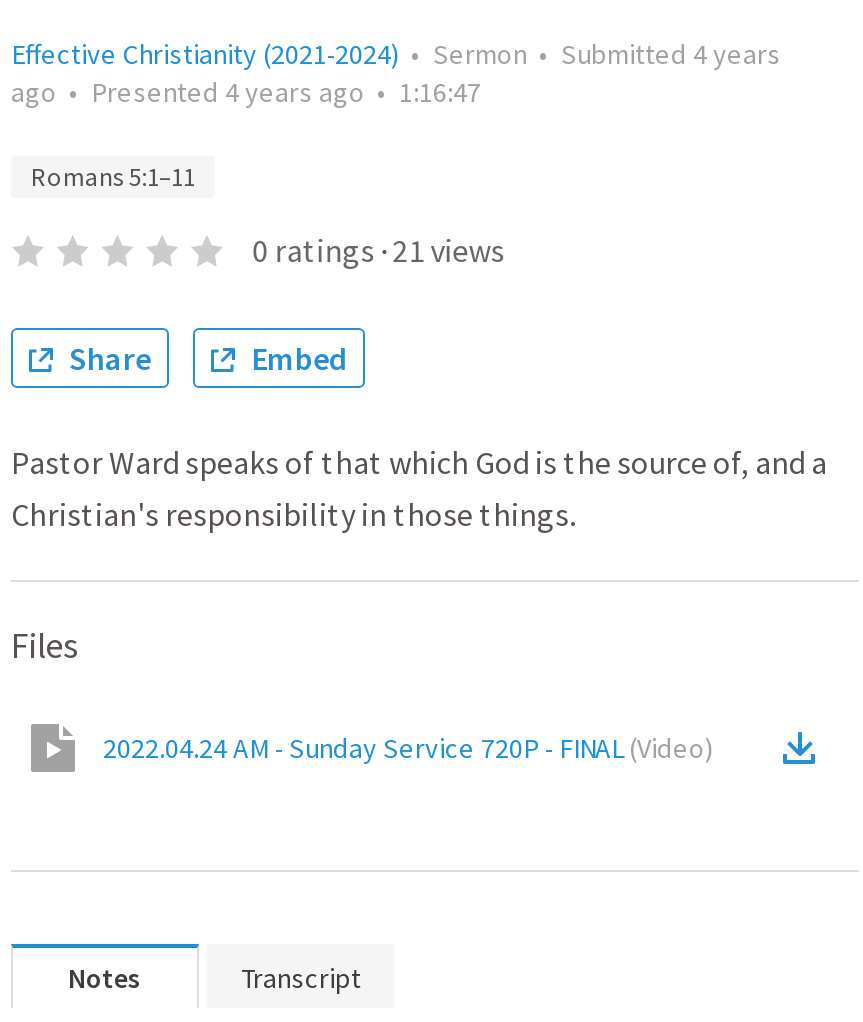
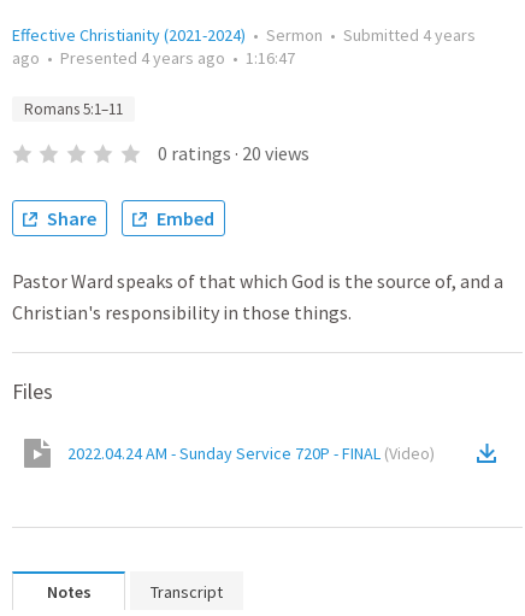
[252,230,504,270] 0 ratings · 21 views -> [157,141,309,165] 0 ratings · 20 views

